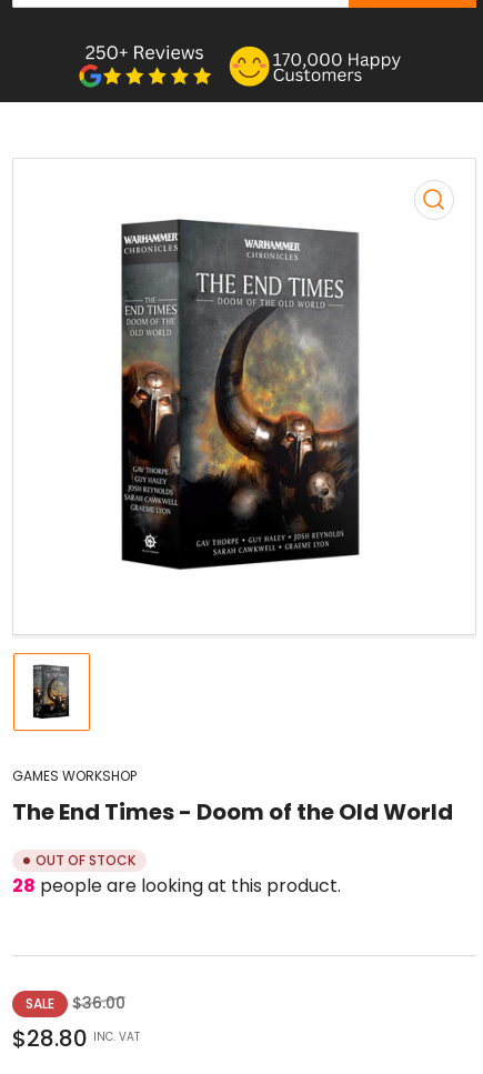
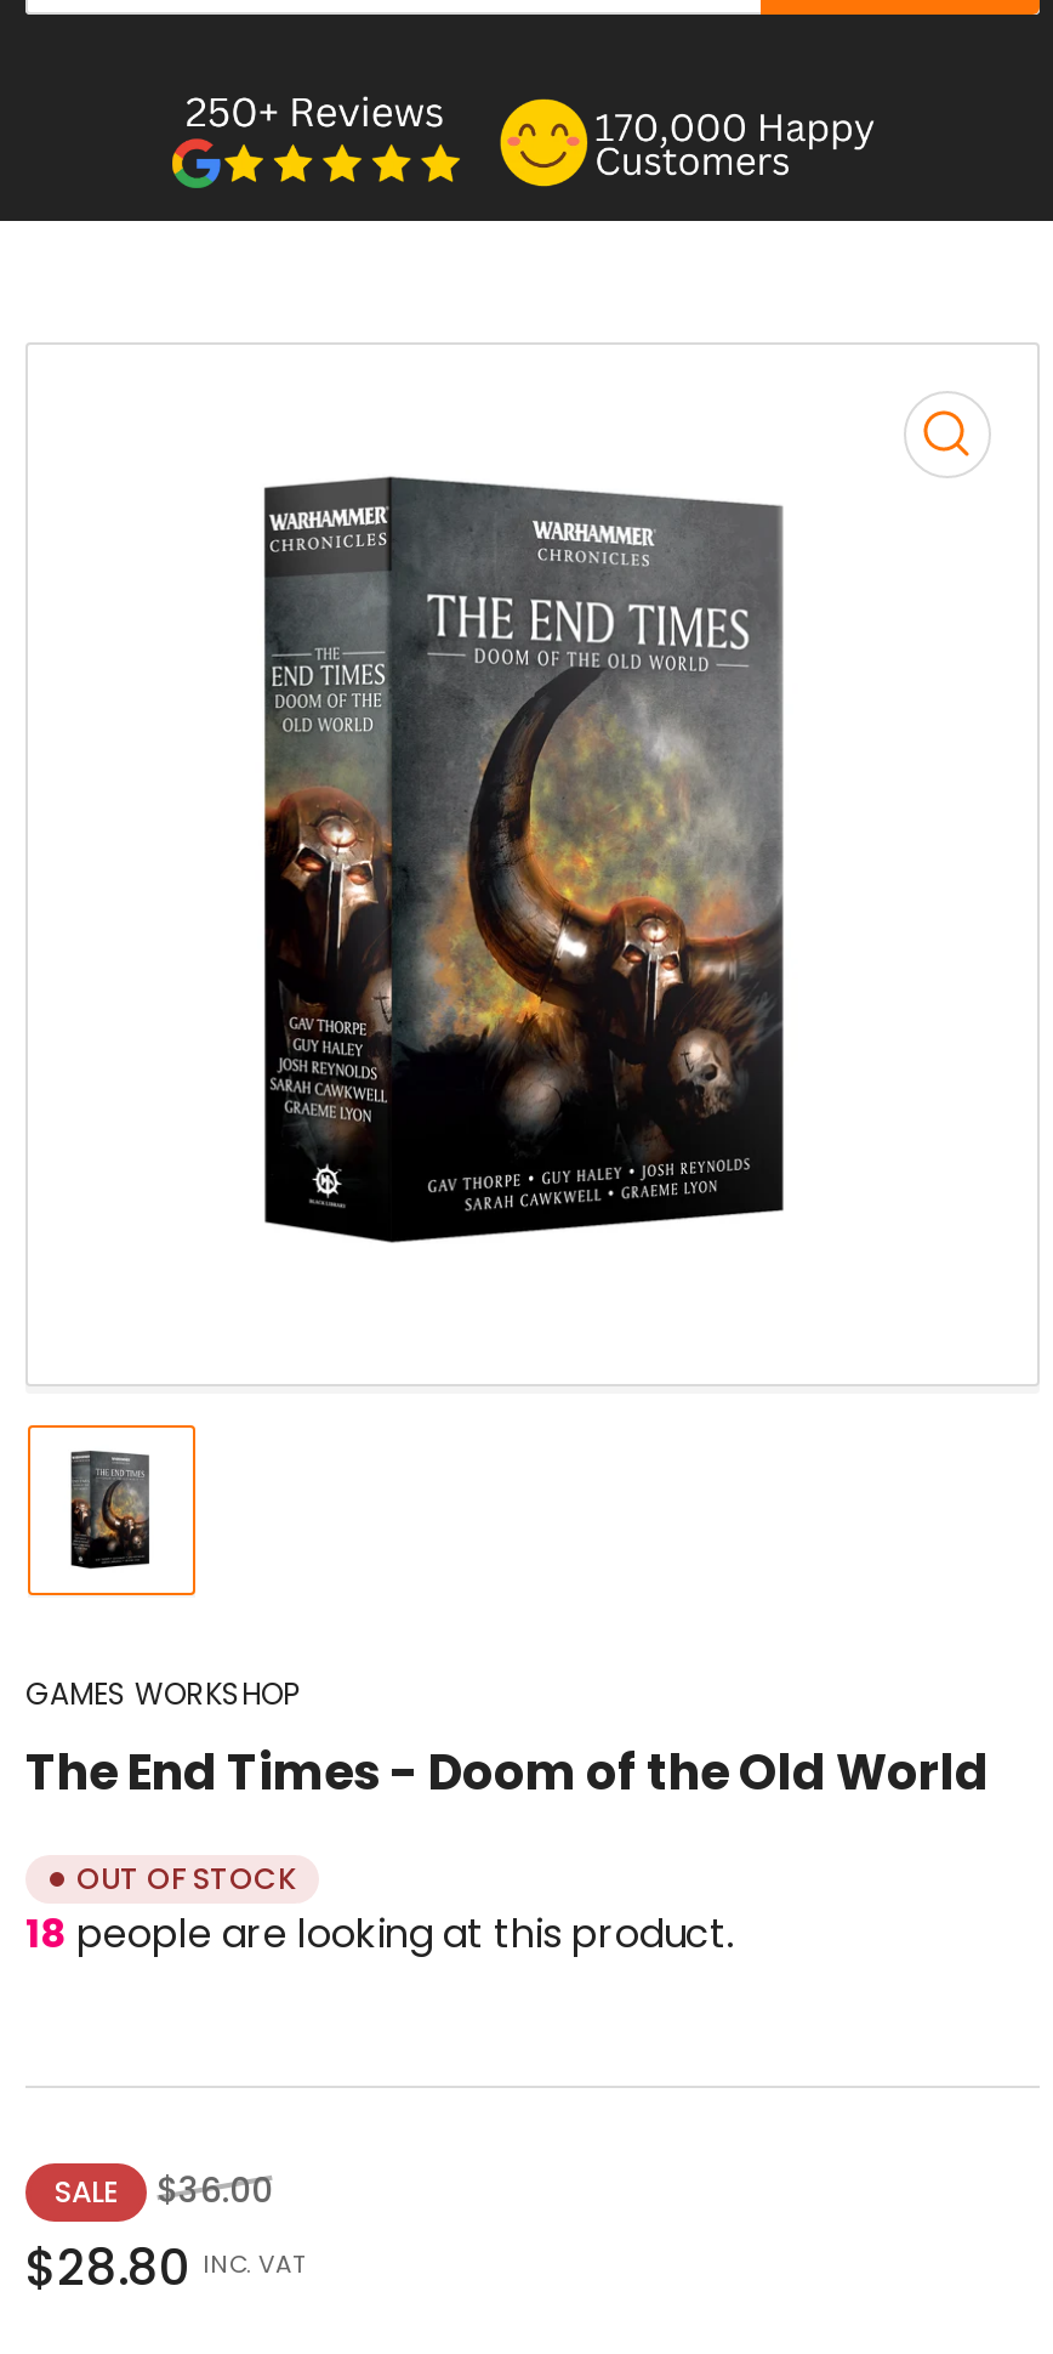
[12,873,341,898] 28 people are looking at this product. -> [25,1905,734,1961] 18 people are looking at this product.

